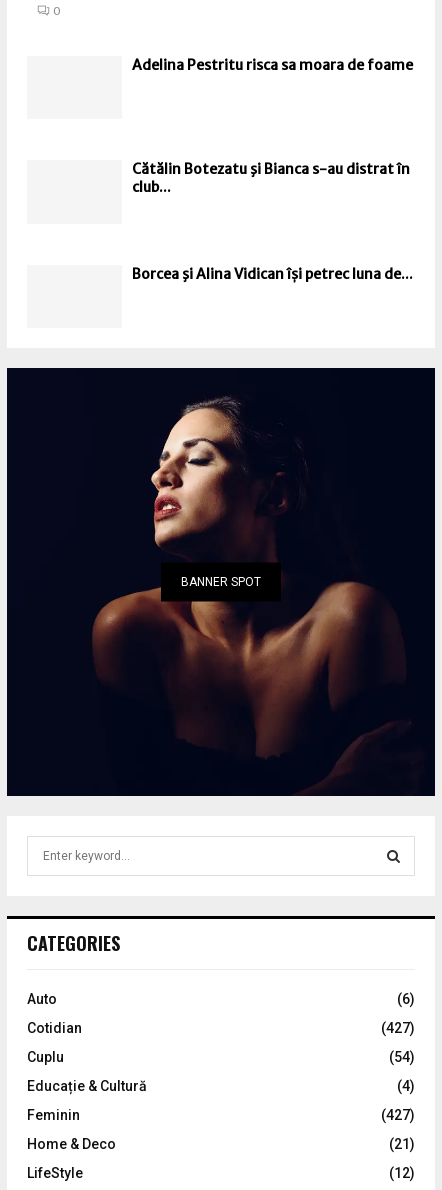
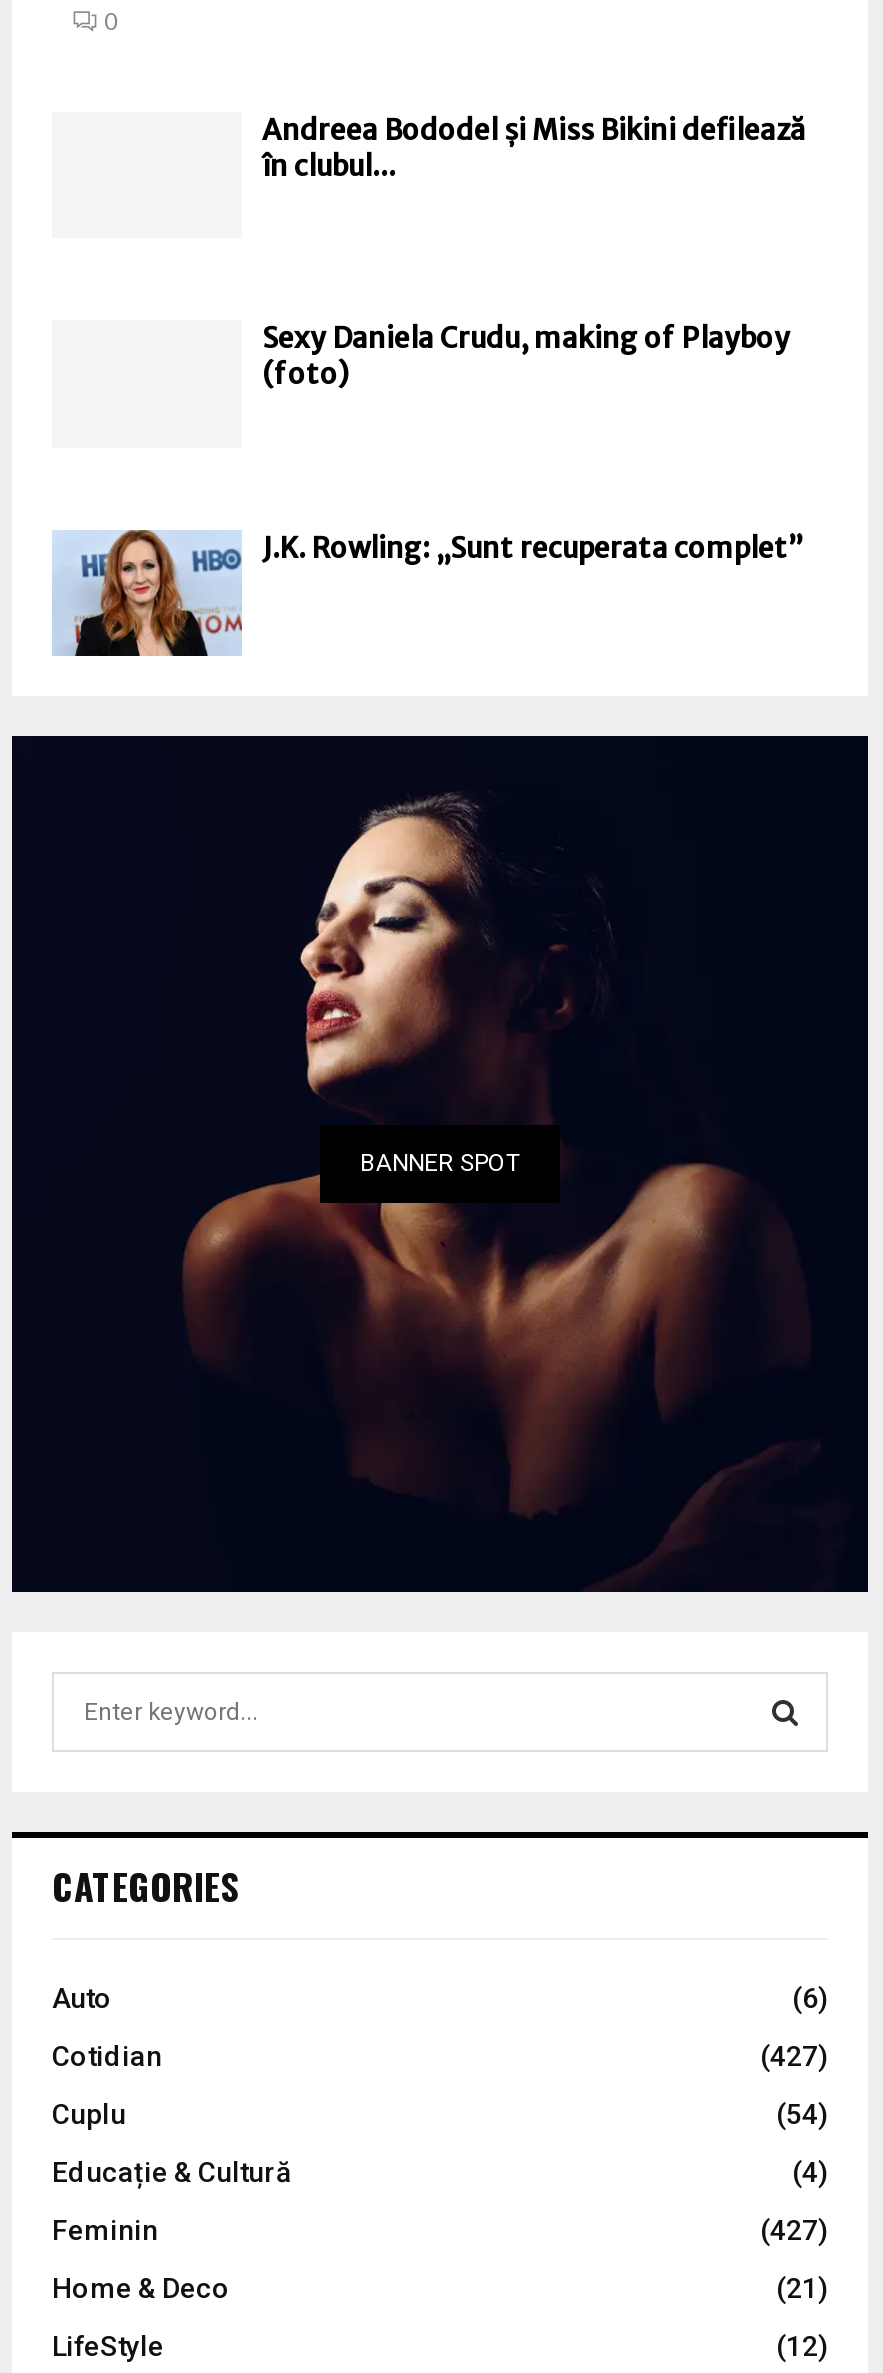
none -> [52,528,244,658] [image]
[132,56,413,74] Adelina Pestritu risca sa moara de foame -> [262,112,806,184] Andreea Bododel și Miss Bikini defilează | în clubul...
[132,160,410,196] Cătălin Botezatu şi Bianca s-au distrat în | club... -> [262,321,790,393] Sexy Daniela Crudu, making of Playboy | (foto)
[132,265,413,283] Borcea şi Alina Vidican își petrec luna de... -> [262,530,804,566] J.K. Rowling: „Sunt recuperata complet”

